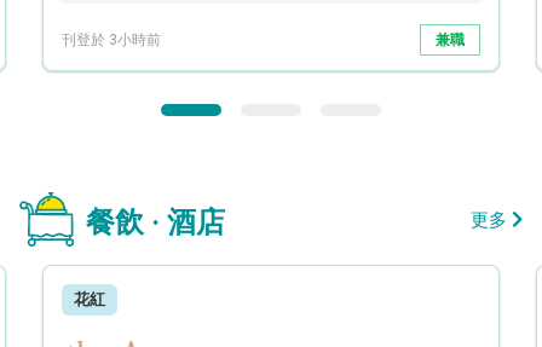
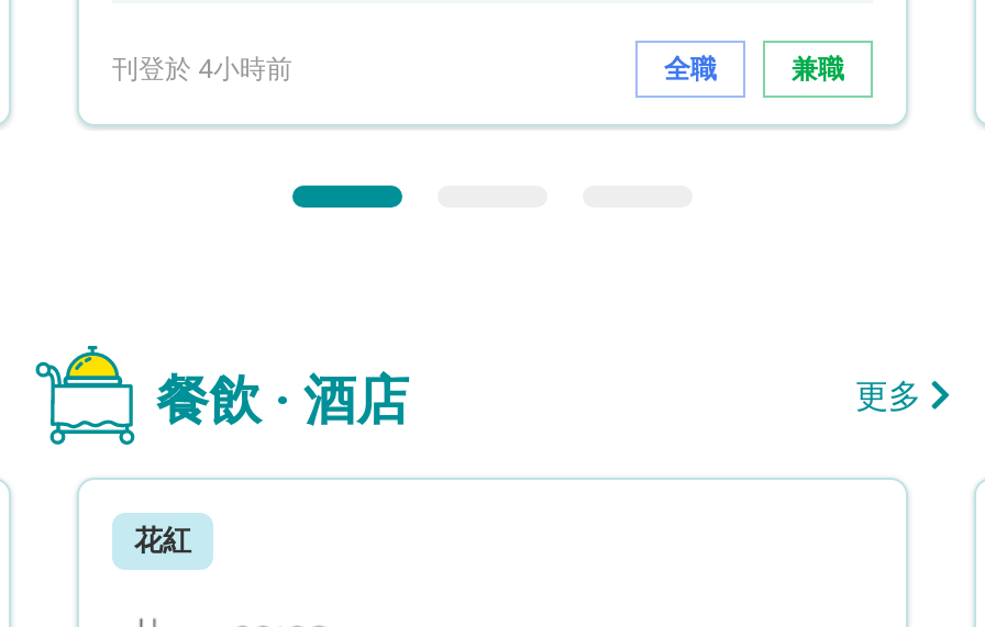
[62,31,161,48] 刊登於 3小時前 -> [112,53,717,83] 刊登於 4小時前 | 全職

